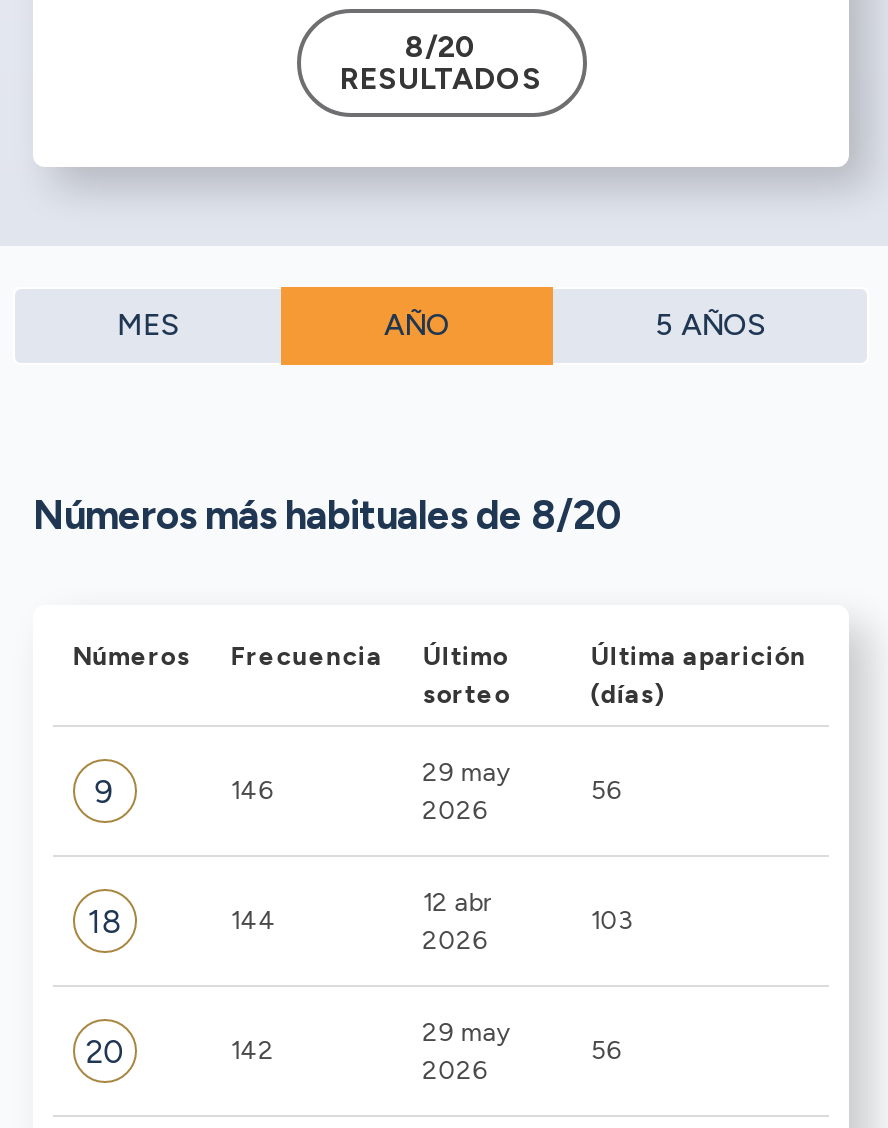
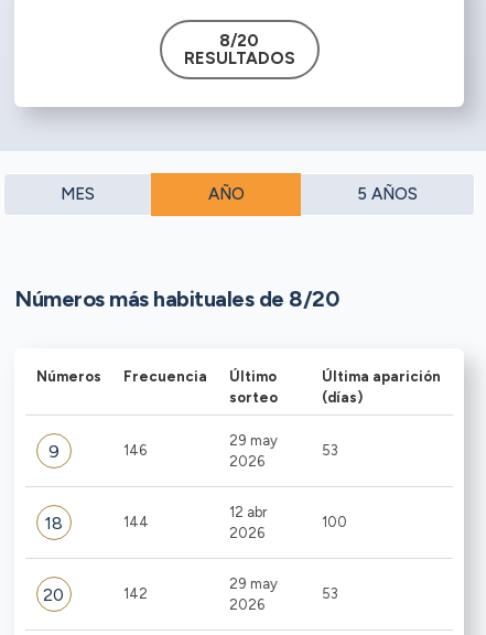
[591,774,621,804] 56 -> [322,442,338,458] 53
[591,904,633,934] 103 -> [322,513,347,530] 100
[591,1034,621,1064] 56 -> [322,585,338,601] 53

